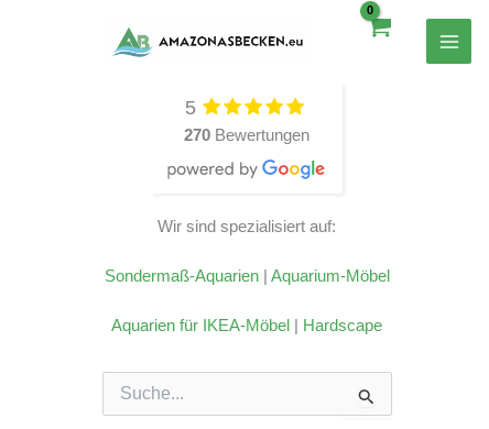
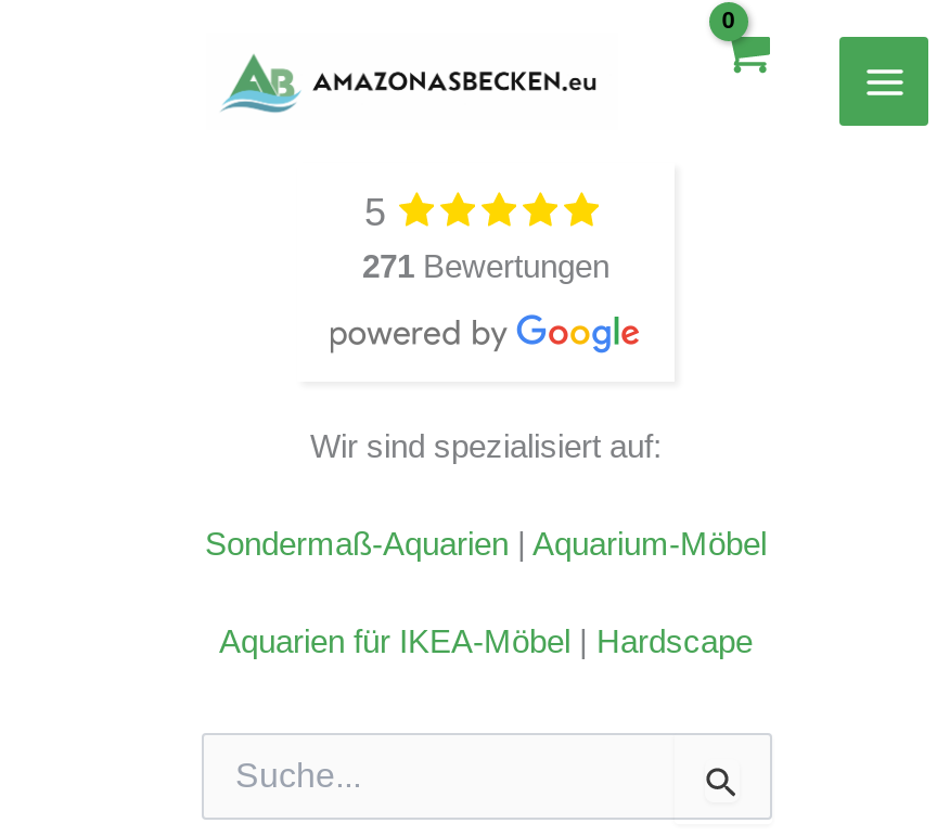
[184,126,309,144] 270 Bewertungen -> [362,248,609,285] 271 Bewertungen

